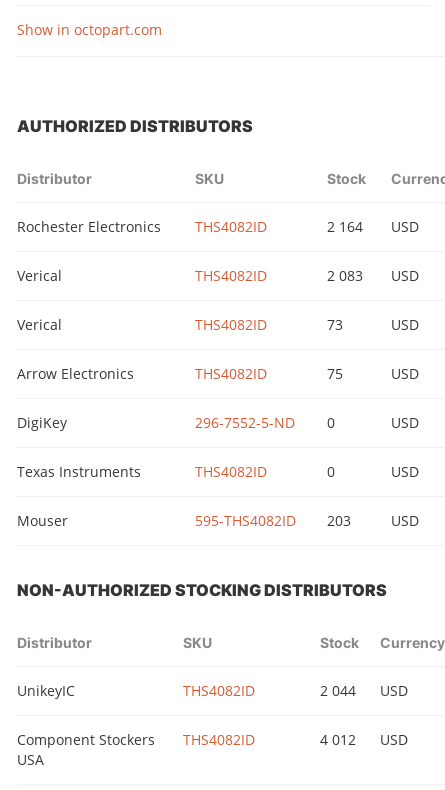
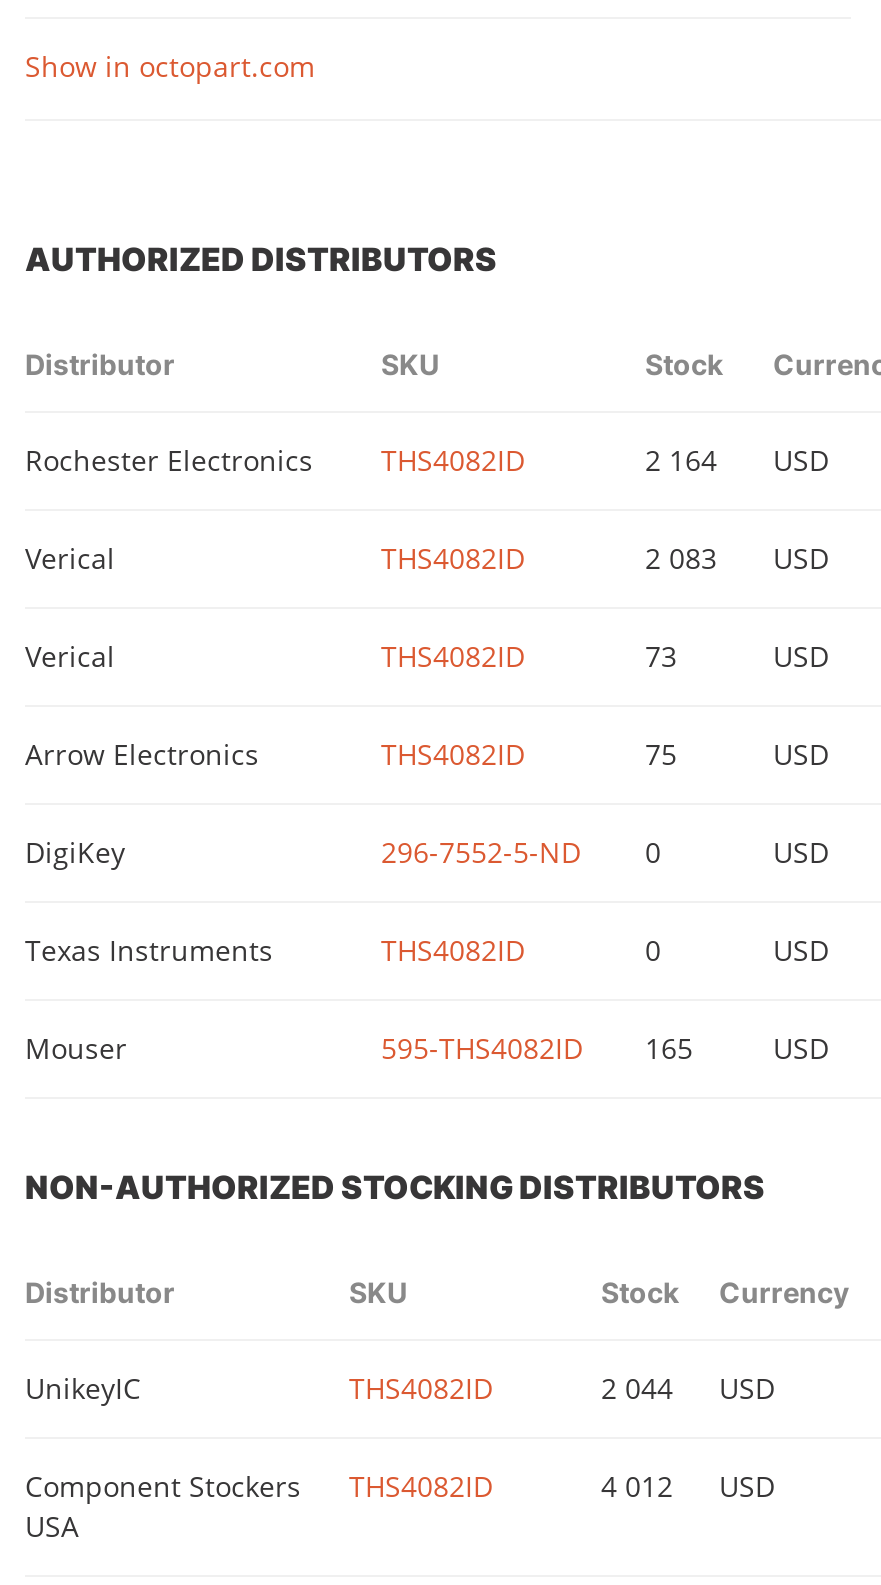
[195,510,351,529] 595-THS4082ID 203 -> [381,1028,693,1066] 595-THS4082ID 165

